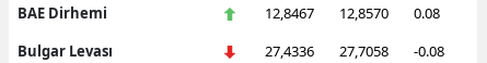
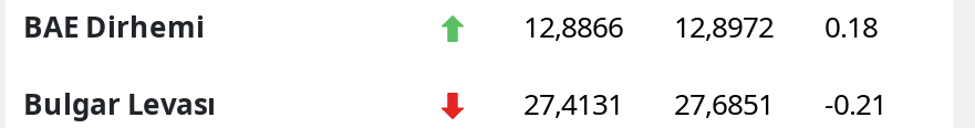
[265,3,314,22] 12,8467 -> [523,6,623,46] 12,8866
[339,3,389,22] 12,8570 -> [674,6,774,46] 12,8972
[414,3,440,22] 0.08 -> [824,6,878,46] 0.18
[265,41,314,61] 27,4336 -> [523,83,623,123] 27,4131
[339,41,389,61] 27,7058 -> [674,83,774,123] 27,6851
[414,41,444,61] -0.08 -> [824,83,886,123] -0.21

